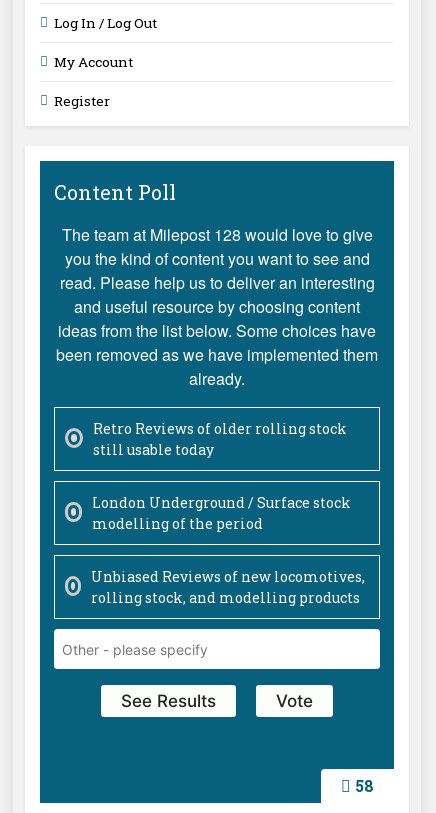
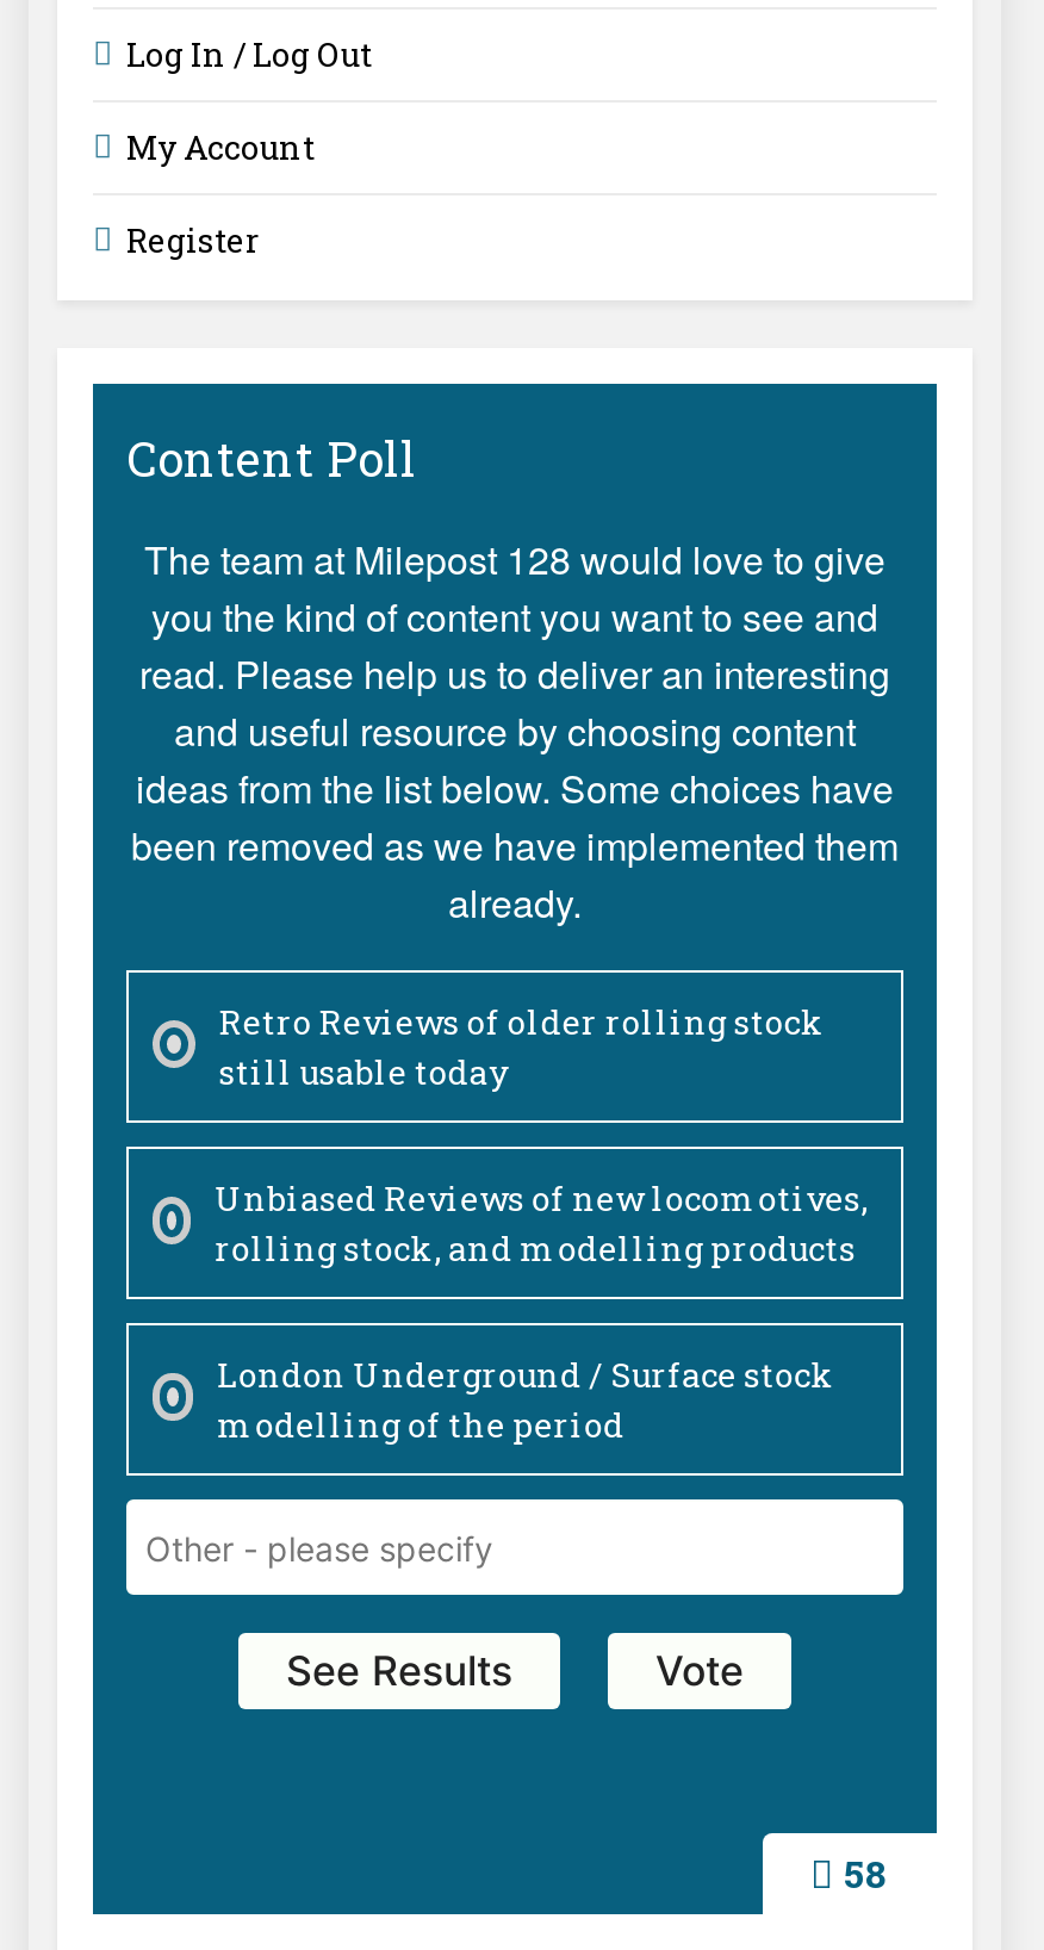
moved [92,493,351,533] -> [217,1352,834,1448]: London Underground / Surface stock | modelling of the period
moved [91,567,365,607] -> [215,1176,868,1271]: Unbiased Reviews of new locomotives, | rolling stock, and modelling products

